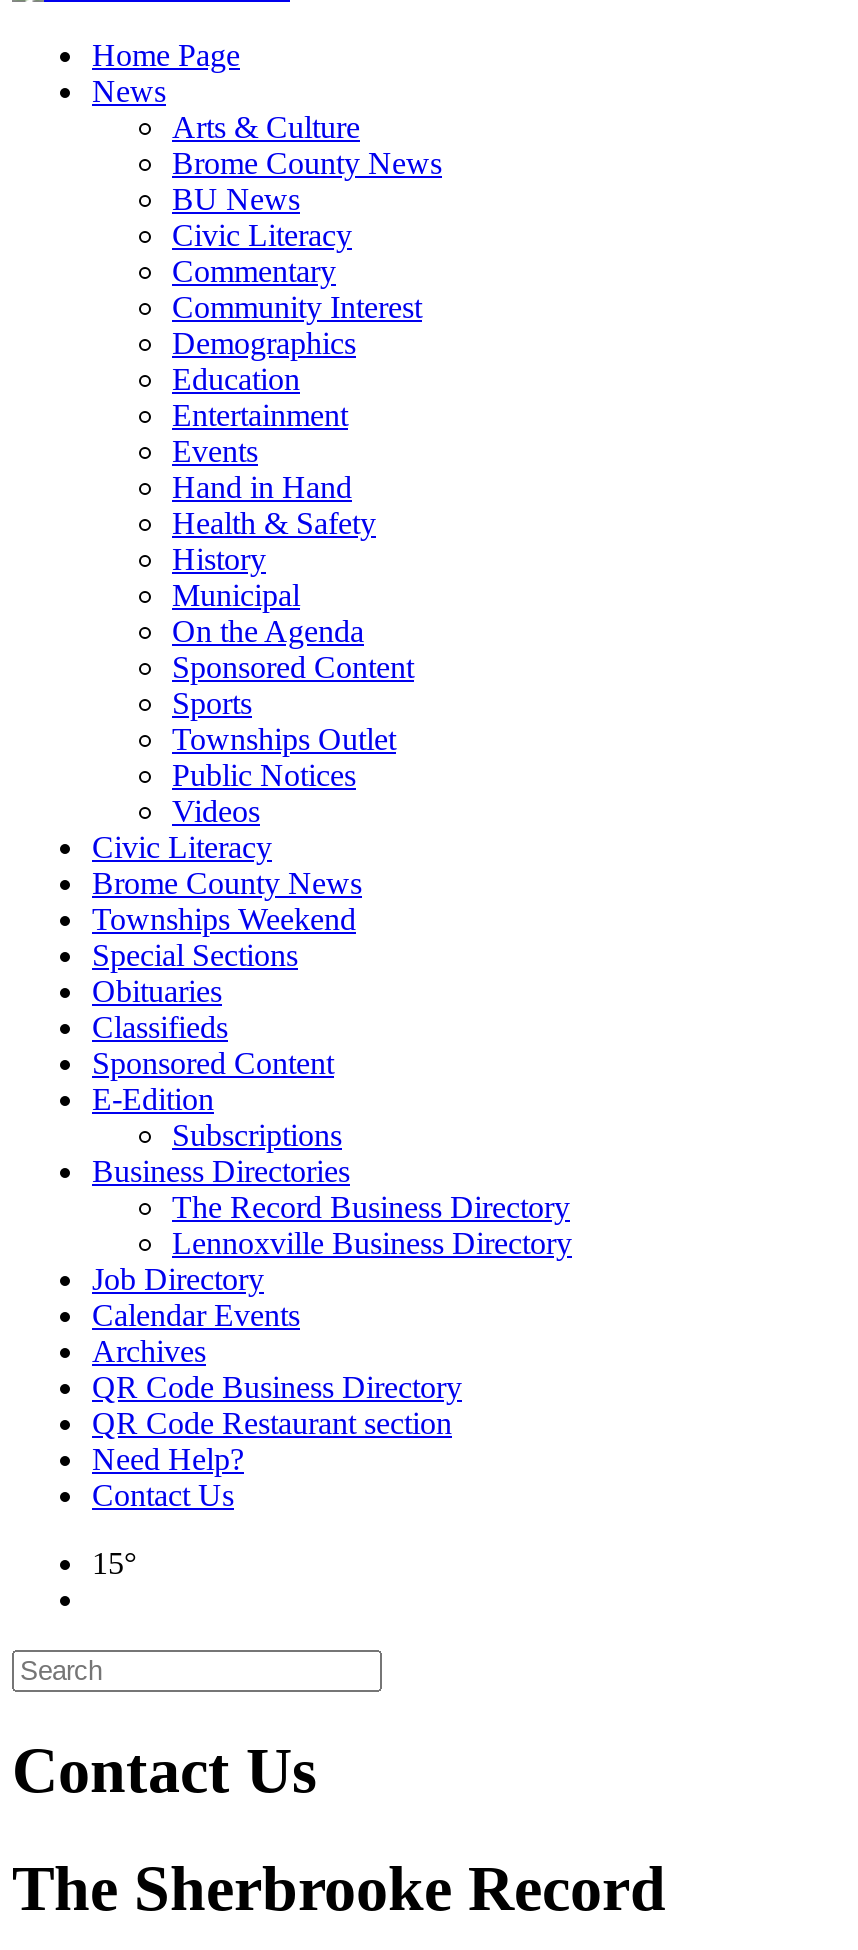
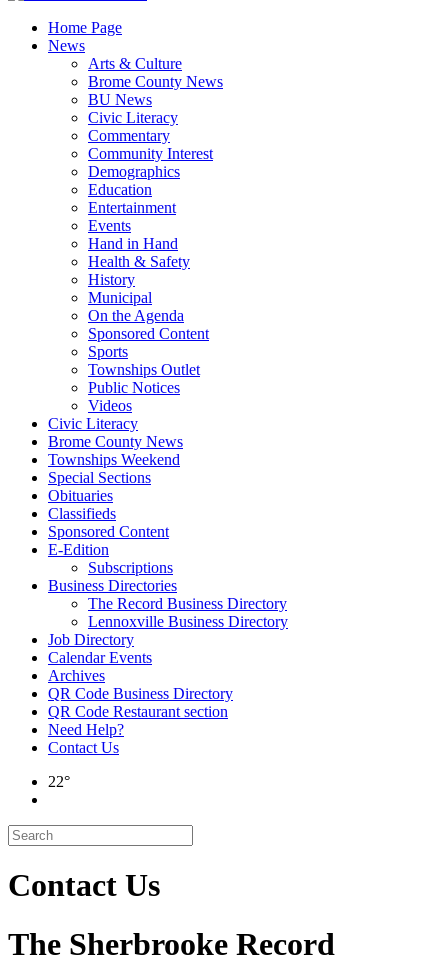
[92,1546,136,1580] 15° -> [48,773,70,790] 22°

